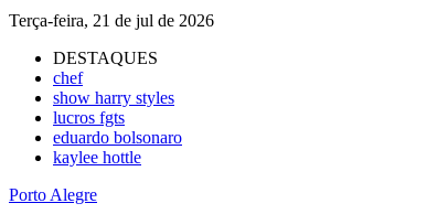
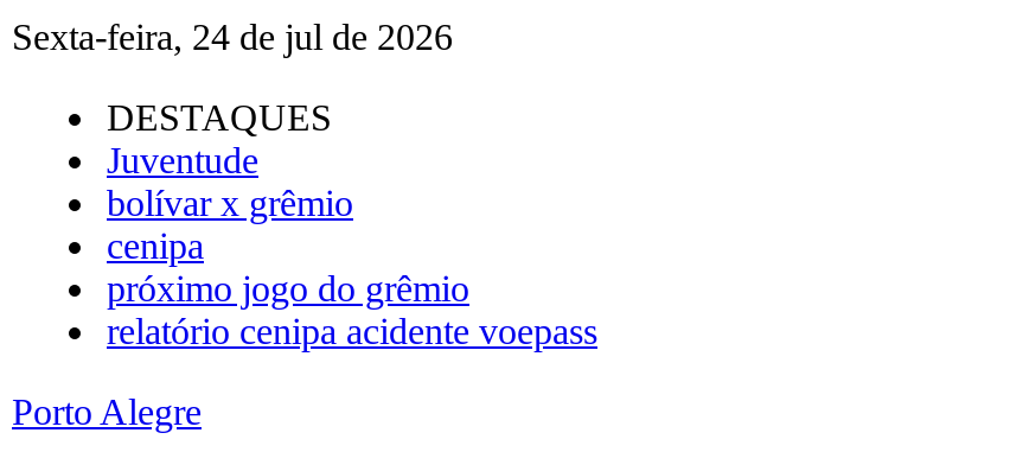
[9,11,214,30] Terça-feira, 21 de jul de 2026 -> [12,17,453,57] Sexta-feira, 24 de jul de 2026
[53,68,182,167] chef | show harry styles | lucros fgts | eduardo bolsonaro | kaylee hottle -> [107,140,597,351] Juventude | bolívar x grêmio | cenipa | próximo jogo do grêmio | relatório cenipa acidente voepass

